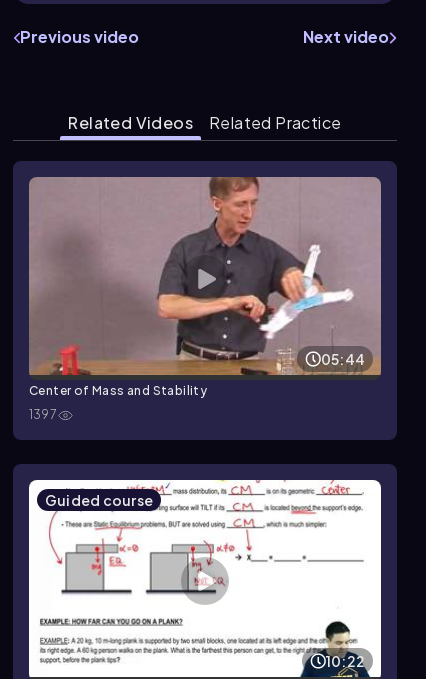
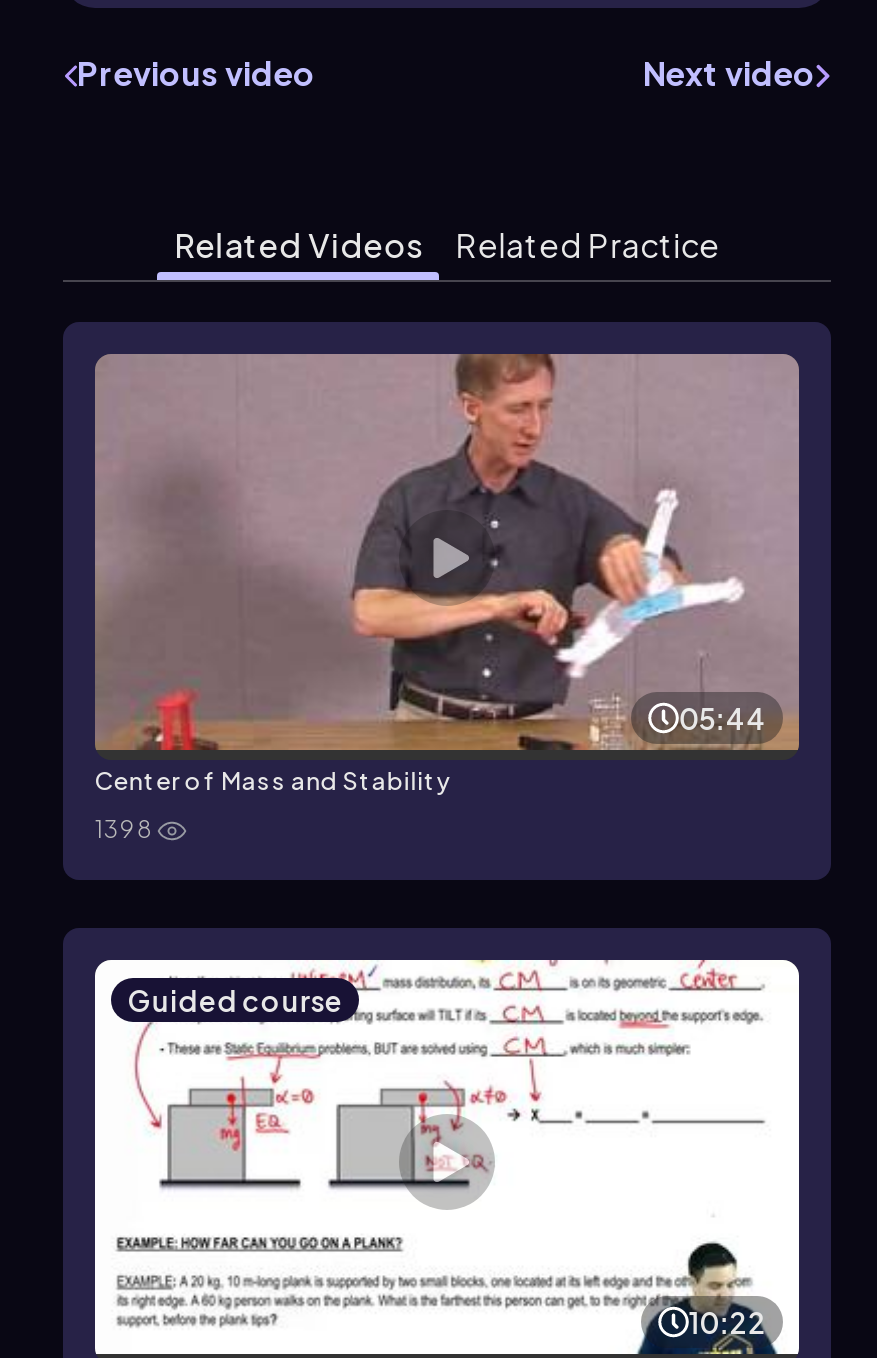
[29,407,56,422] 1397 -> [95,814,153,844] 1398

